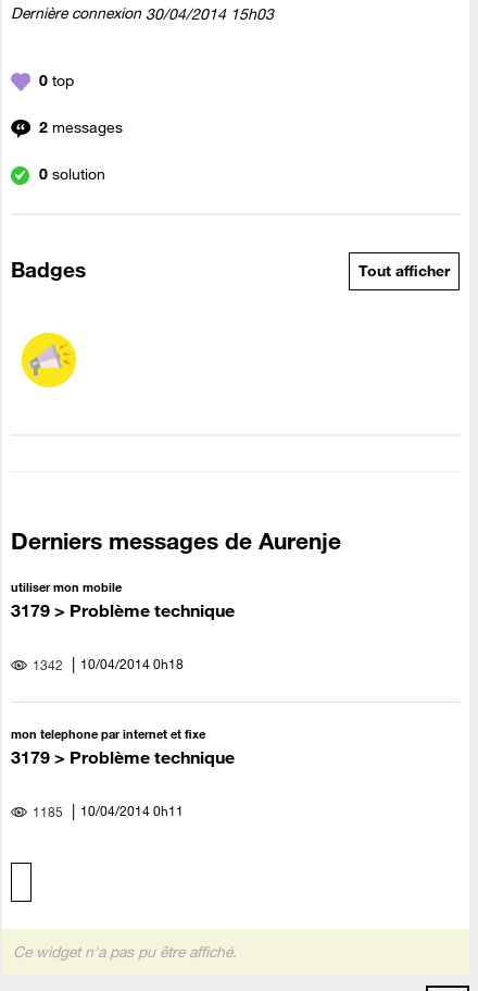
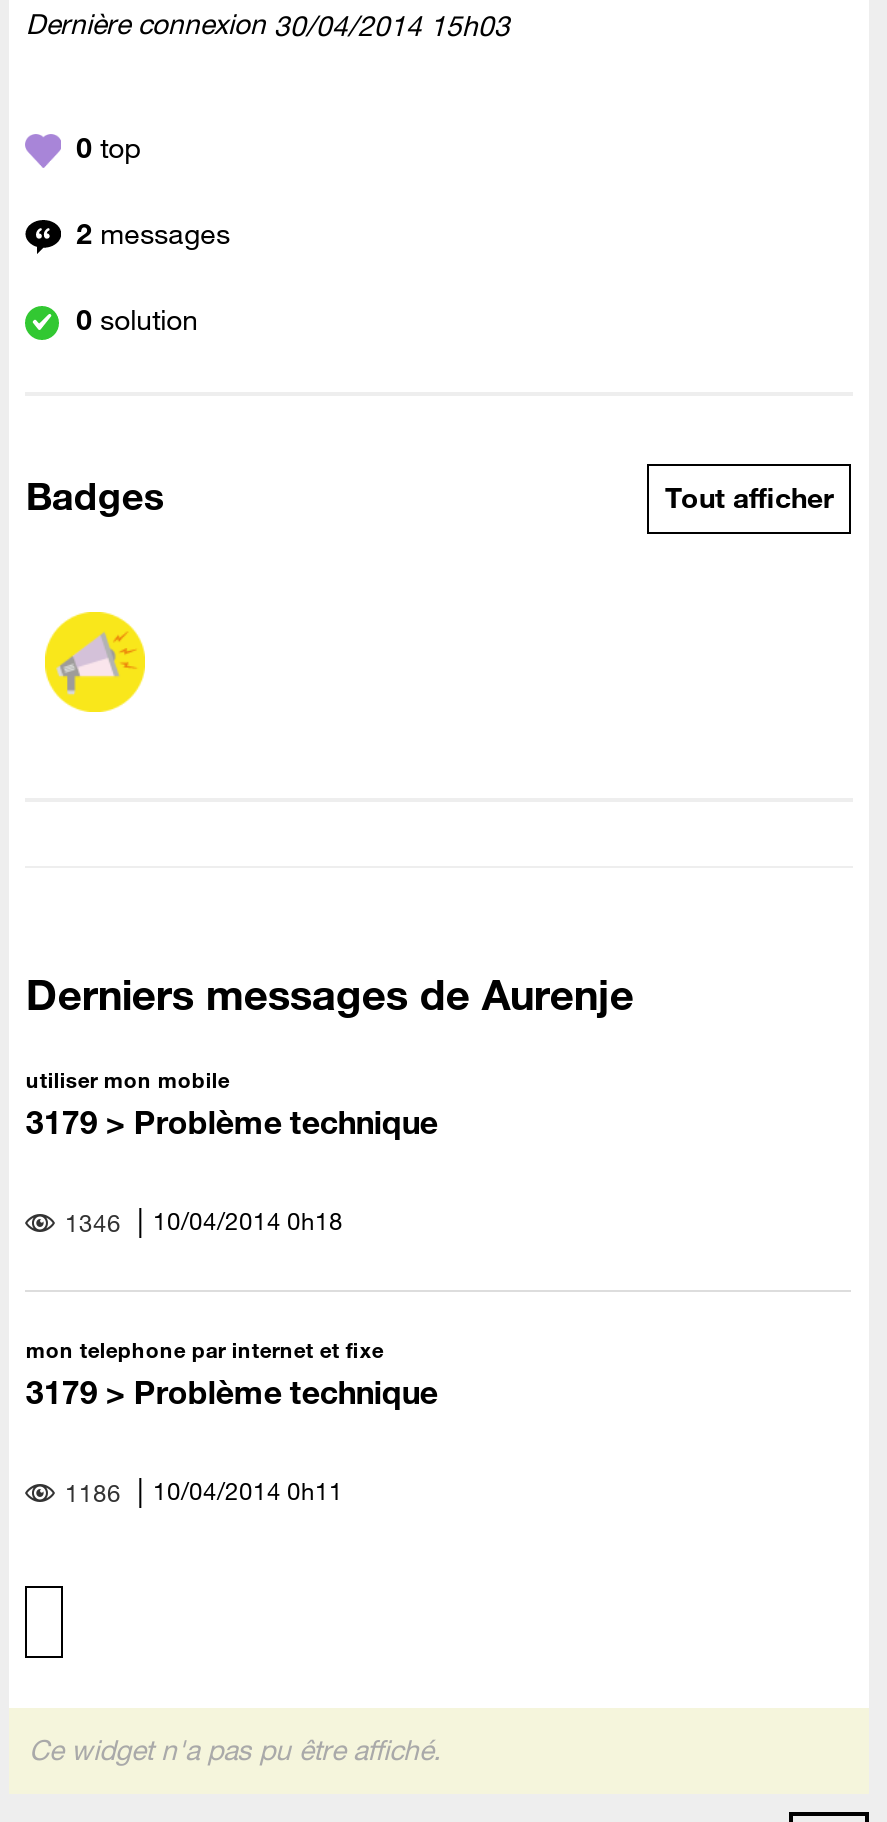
[29,655,183,673] 1342 10/04/2014 0h18 -> [59,1203,343,1237] 1346 10/04/2014 0h18
[29,801,183,820] 1185 10/04/2014 0h11 -> [59,1473,343,1507] 1186 10/04/2014 0h11

